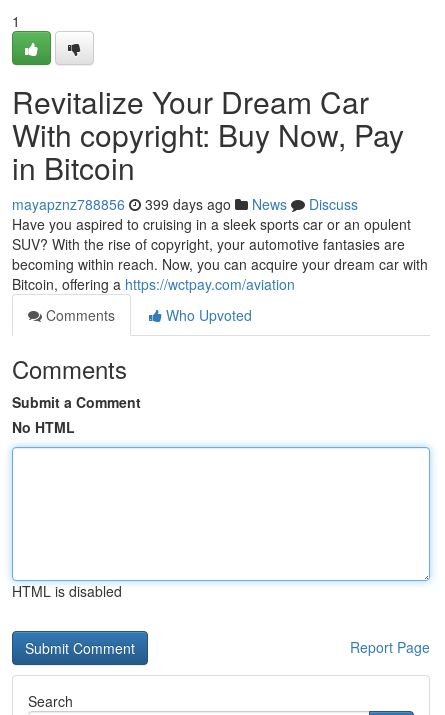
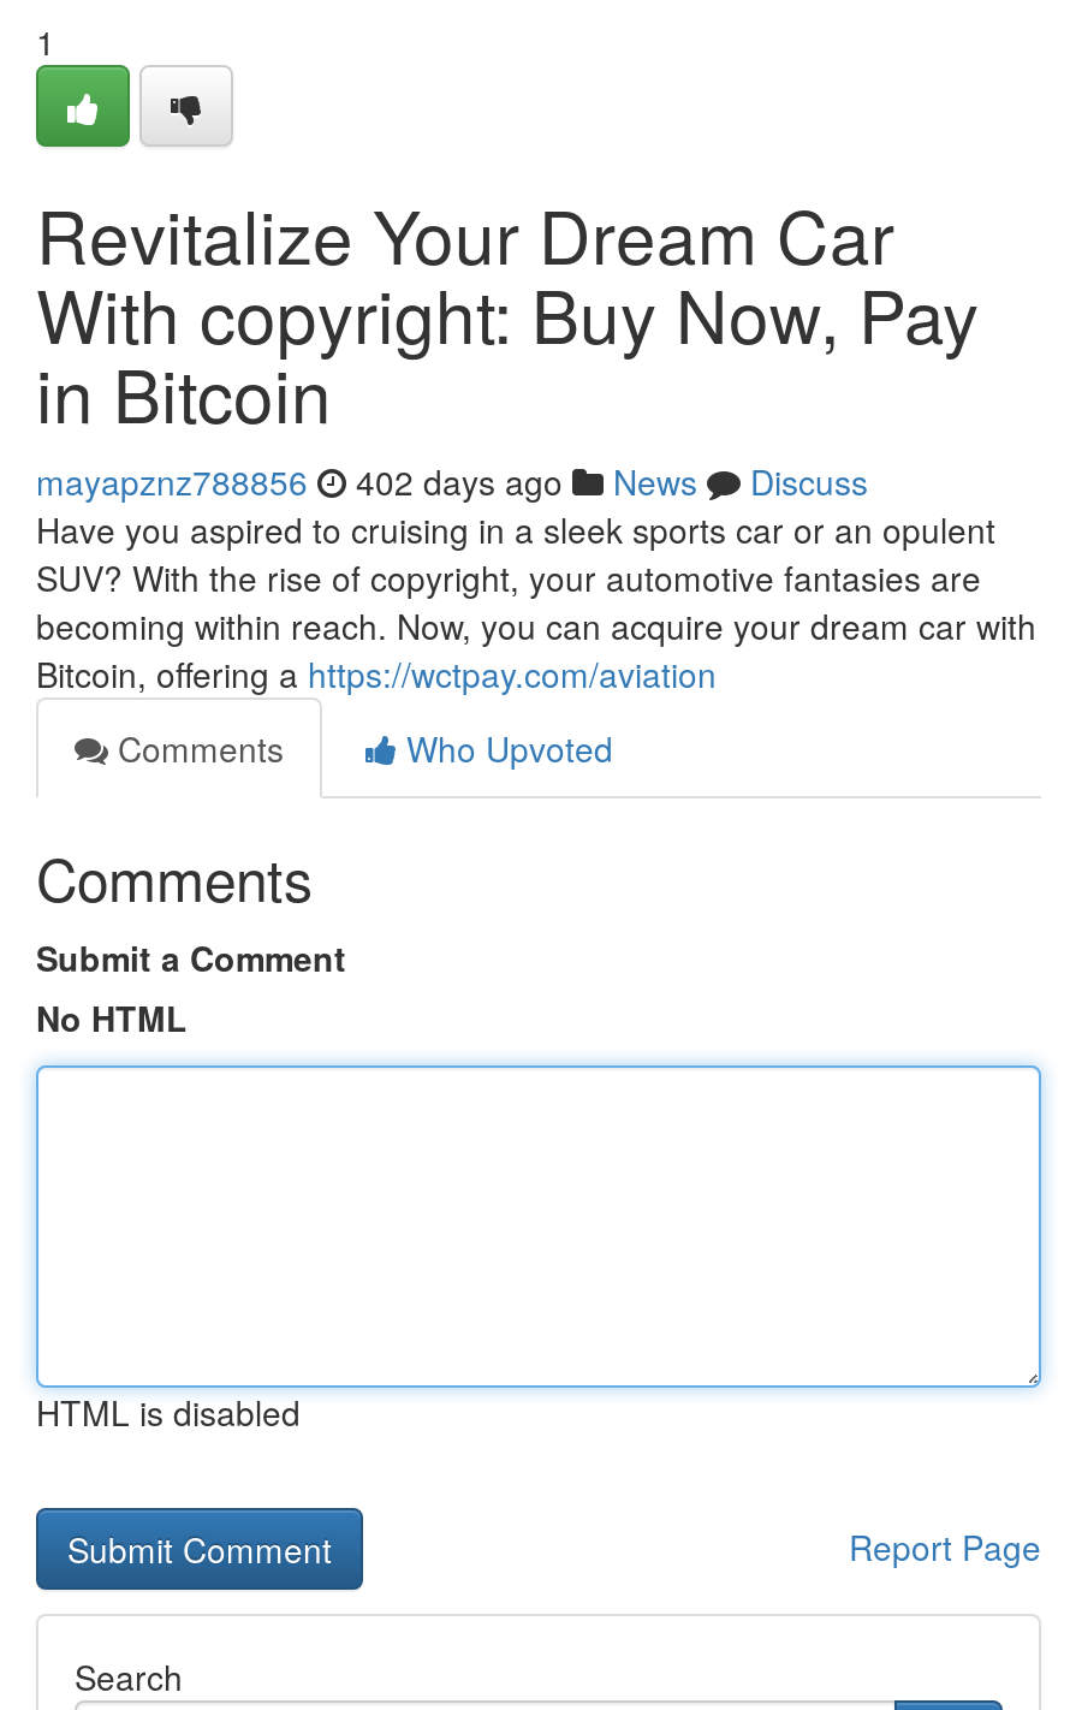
[12,194,358,214] mayapznz788856 399 days ago News Discuss -> [36,457,868,505] mayapznz788856 402 days ago News Discuss

